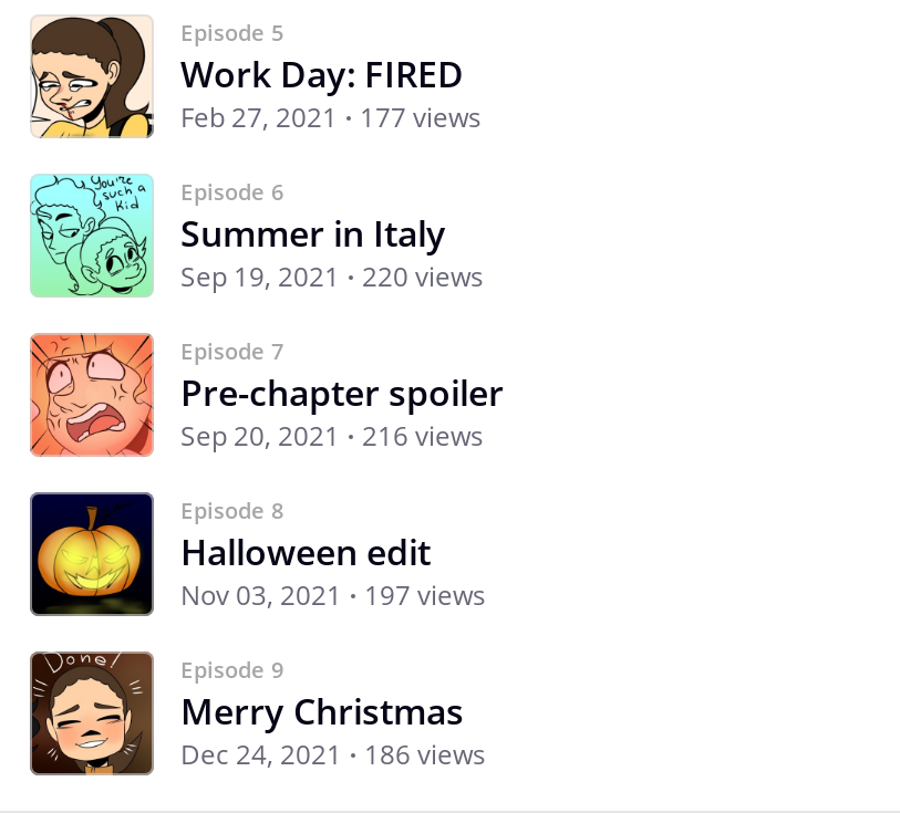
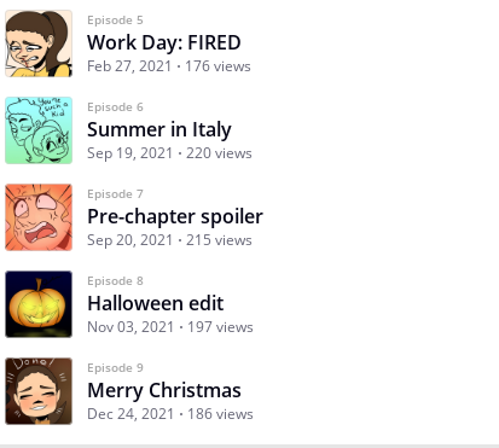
[180,98,482,136] Feb 27, 2021 177 views -> [87,56,251,76] Feb 27, 2021 176 views
[180,417,484,455] Sep 20, 2021 216 views -> [87,229,253,250] Sep 20, 2021 215 views

